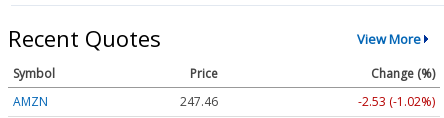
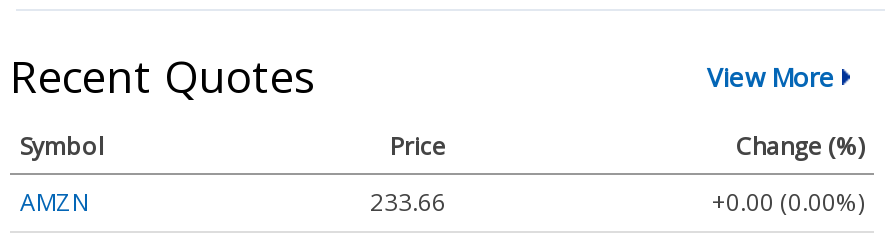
[180,93,218,110] 247.46 -> [370,185,446,219] 233.66
[358,93,435,110] -2.53 (-1.02%) -> [712,185,864,219] +0.00 (0.00%)

